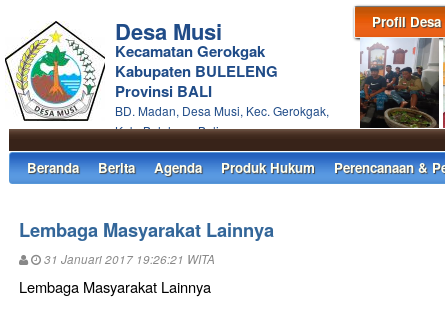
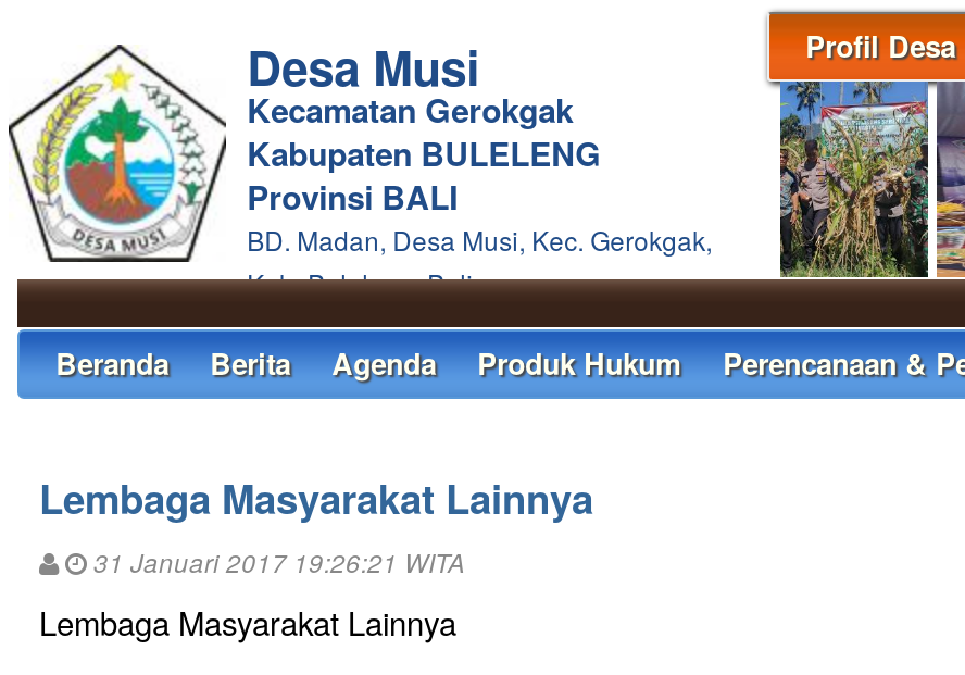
[360,37,442,129] [image] -> [778,79,958,279] [image]

